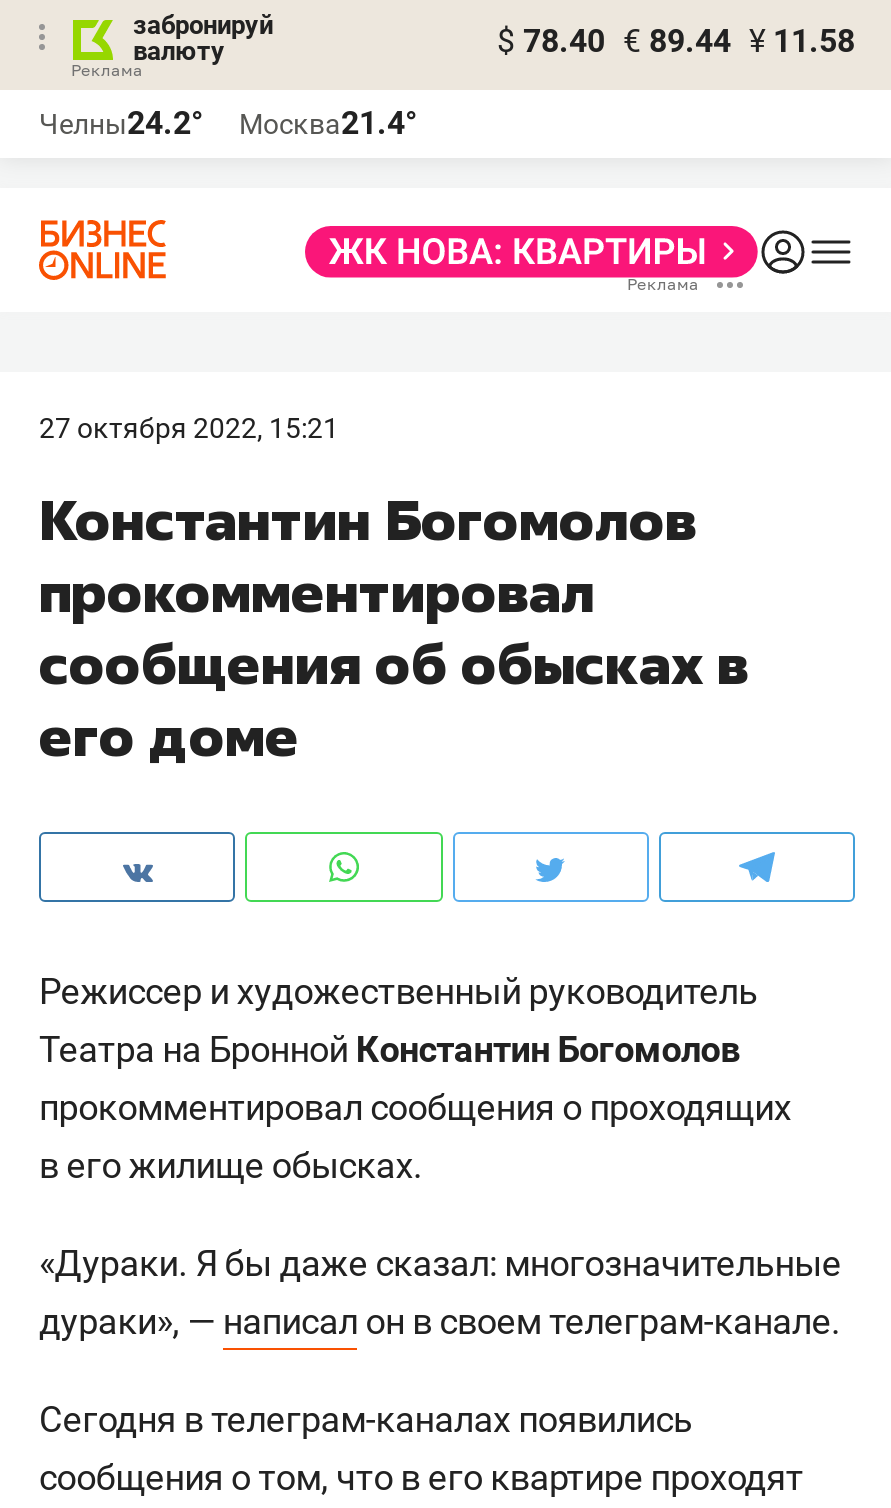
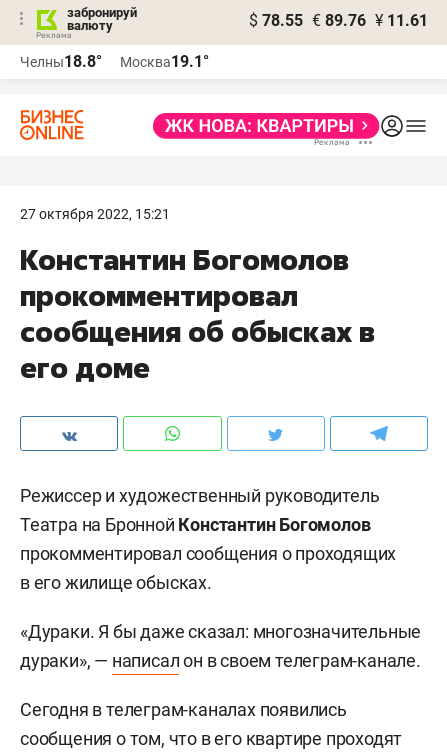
[497,22,855,60] $ 78.40 € 89.44 ¥ 11.58 -> [249,11,428,30] $ 78.55 € 89.76 ¥ 11.61
[39,104,203,142] Челны24.2° -> [20,52,102,71] Челны18.8°
[239,104,417,142] Москва21.4° -> [120,52,209,71] Москва19.1°

